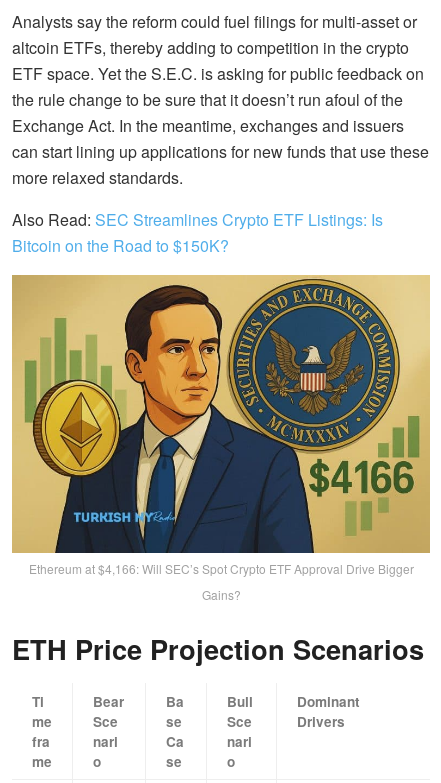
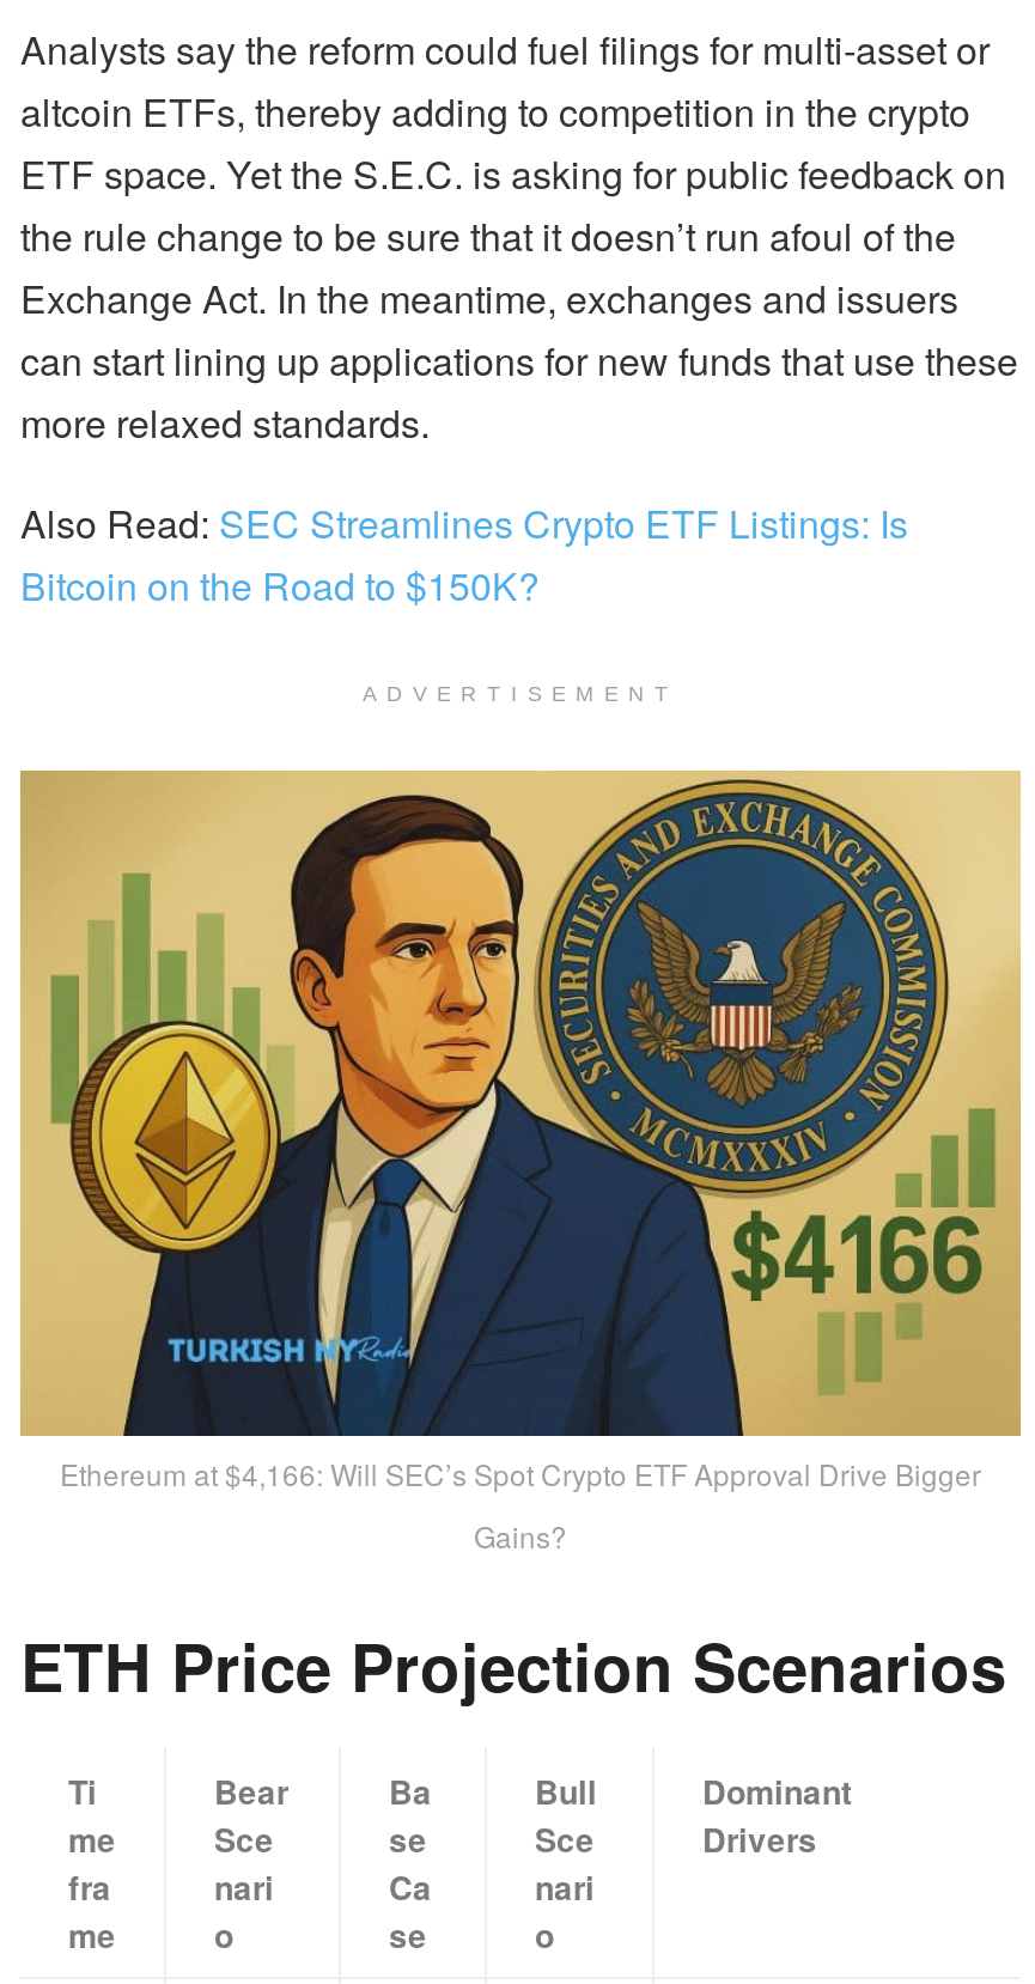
none -> [363,681,678,705] ADVERTISEMENT

